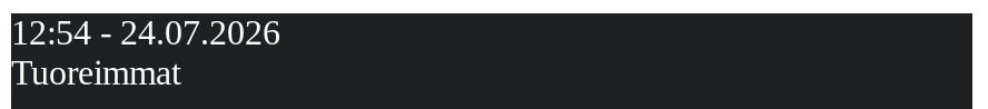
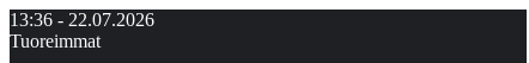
[11,13,280,51] 12:54 - 24.07.2026 -> [10,10,154,30] 13:36 - 22.07.2026

